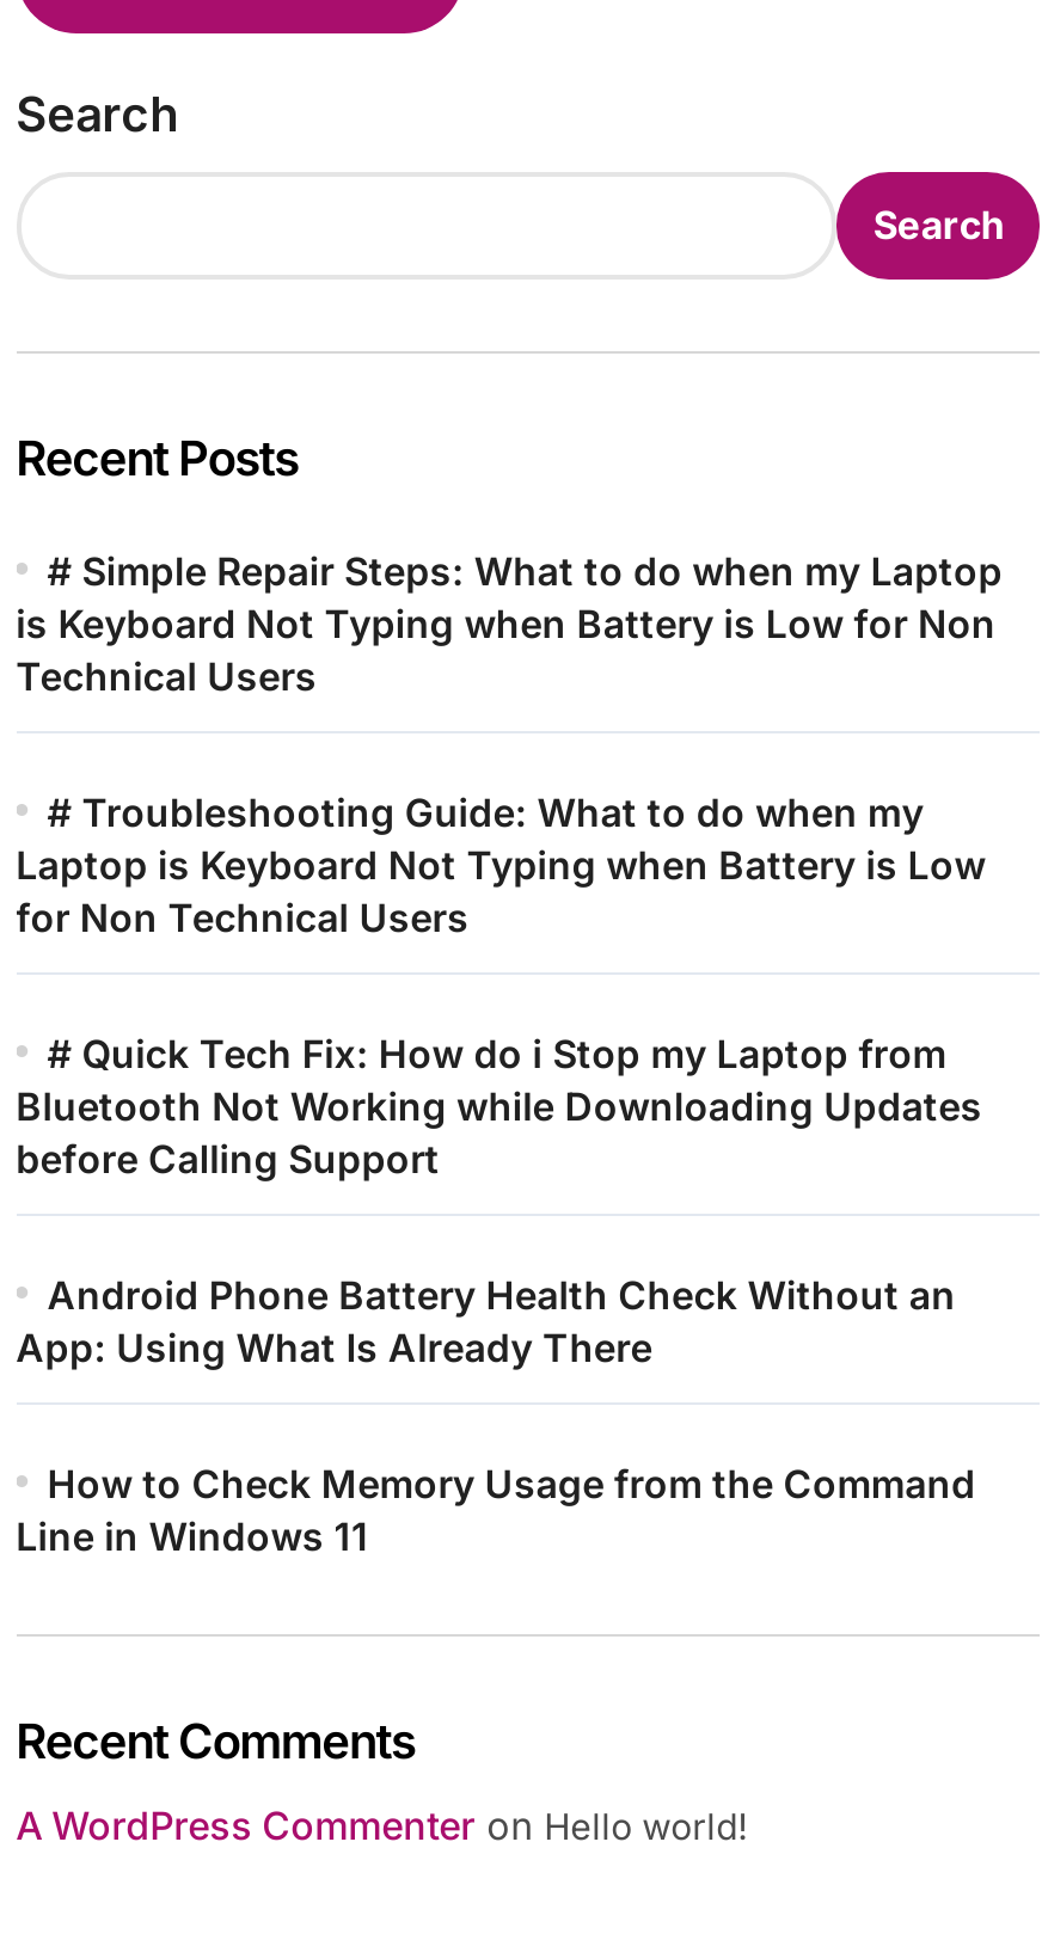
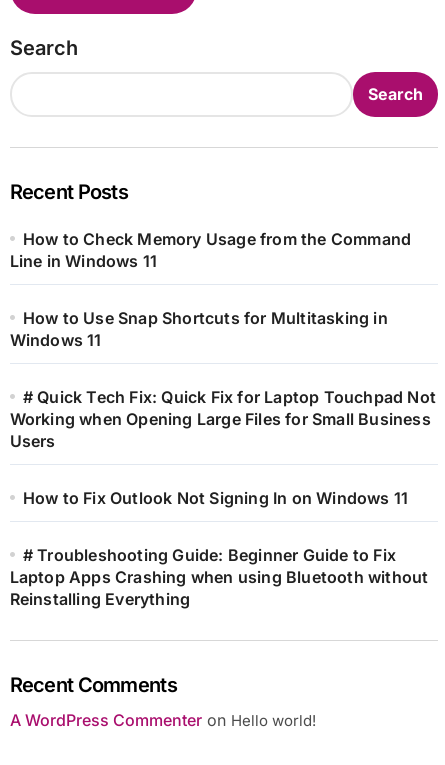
[16,546,1002,1370] # Simple Repair Steps: What to do when my Laptop | is Keyboard Not Typing when Battery is Low for Non | Technical Users | # Troubleshooting Guide: What to do when my | Laptop is Keyboard Not Typing when Battery is Low | for Non Technical Users | # Quick Tech Fix: How do i Stop my Laptop from | Bluetooth Not Working while Downloading Updates | before Calling Support | Android Phone Battery Health Check Without an | App: Using What Is Already There -> none
moved [16,1459,976,1559] -> [10,228,411,270]: How to Check Memory Usage from the Command | Line in Windows 11
none -> [10,307,436,608] How to Use Snap Shortcuts for Multitasking in | Windows 11 | # Quick Tech Fix: Quick Fix for Laptop Touchpad Not | Working when Opening Large Files for Small Business | Users | How to Fix Outlook Not Signing In on Windows 11 | # Troubleshooting Guide: Beginner Guide to Fix | Laptop Apps Crashing when using Bluetooth without | Reinstalling Everything

